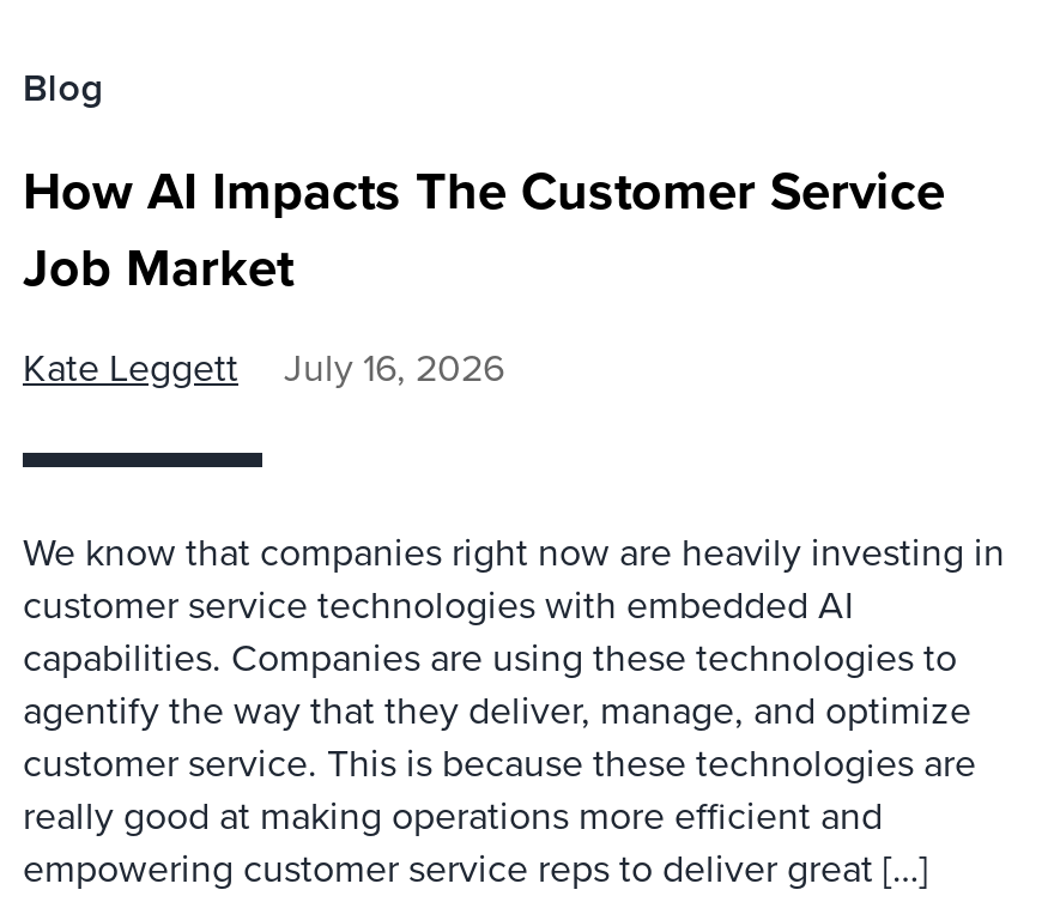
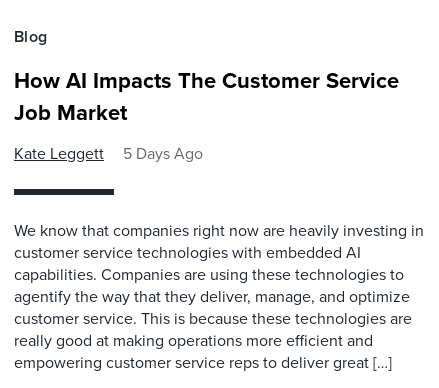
[23,340,504,395] Kate Leggett July 16, 2026 -> [14,142,203,165] Kate Leggett 5 Days Ago

